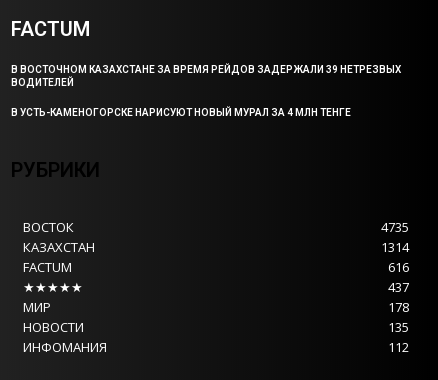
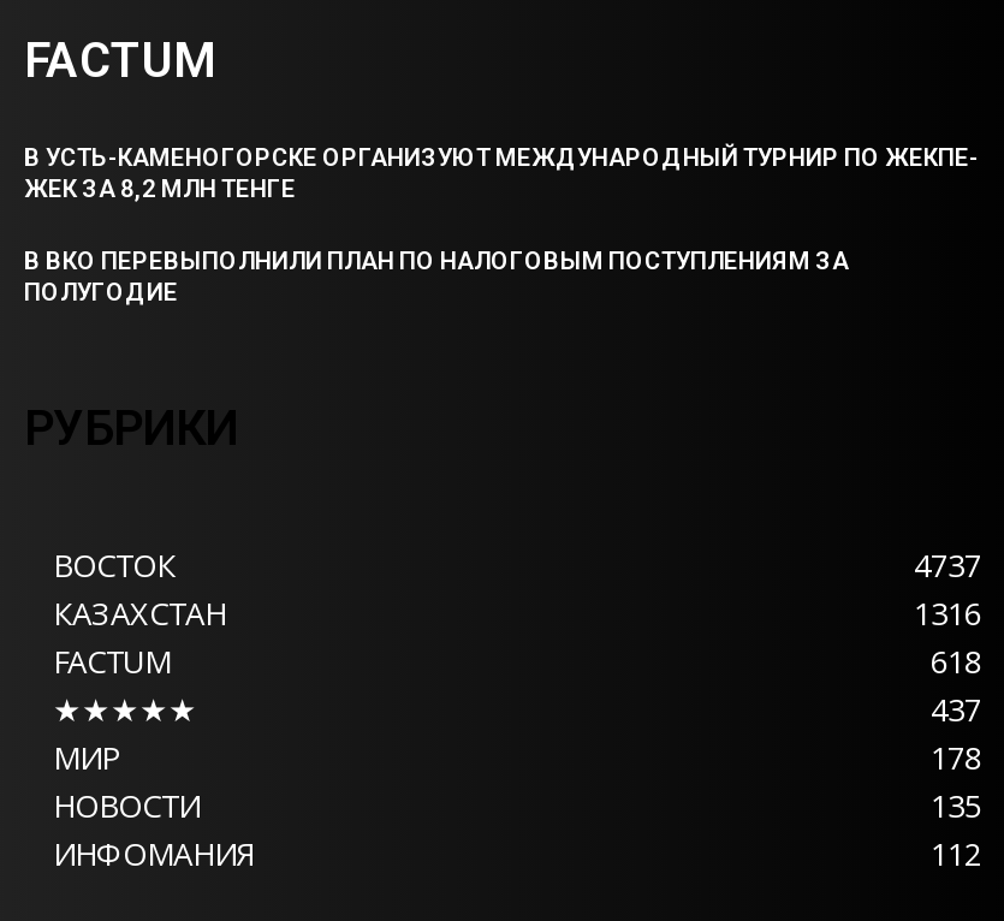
[11,64,401,88] В ВОСТОЧНОМ КАЗАХСТАНЕ ЗА ВРЕМЯ РЕЙДОВ ЗАДЕРЖАЛИ 39 НЕТРЕЗВЫХ | ВОДИТЕЛЕЙ -> [24,144,979,202] В УСТЬ-КАМЕНОГОРСКЕ ОРГАНИЗУЮТ МЕЖДУНАРОДНЫЙ ТУРНИР ПО ЖЕКПЕ- | ЖЕК ЗА 8,2 МЛН ТЕНГЕ
[11,107,351,118] В УСТЬ-КАМЕНОГОРСКЕ НАРИСУЮТ НОВЫЙ МУРАЛ ЗА 4 МЛН ТЕНГЕ -> [24,248,849,305] В ВКО ПЕРЕВЫПОЛНИЛИ ПЛАН ПО НАЛОГОВЫМ ПОСТУПЛЕНИЯМ ЗА | ПОЛУГОДИЕ
[381,218,409,236] 4735 -> [914,543,981,587] 4737
[381,238,409,256] 1314 -> [914,592,981,635] 1316
[388,258,409,276] 616 -> [931,640,981,683] 618

